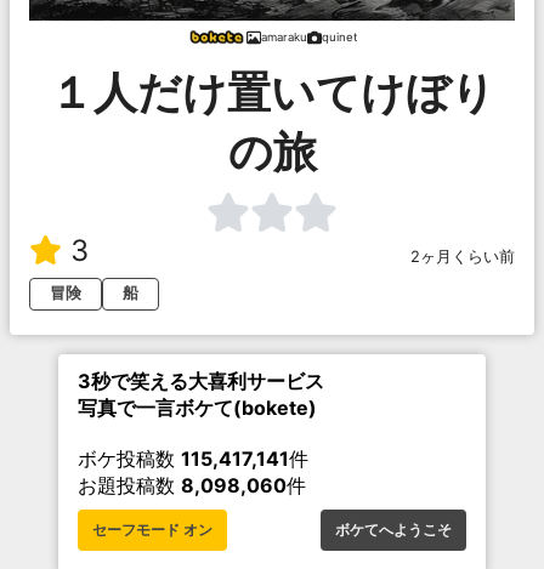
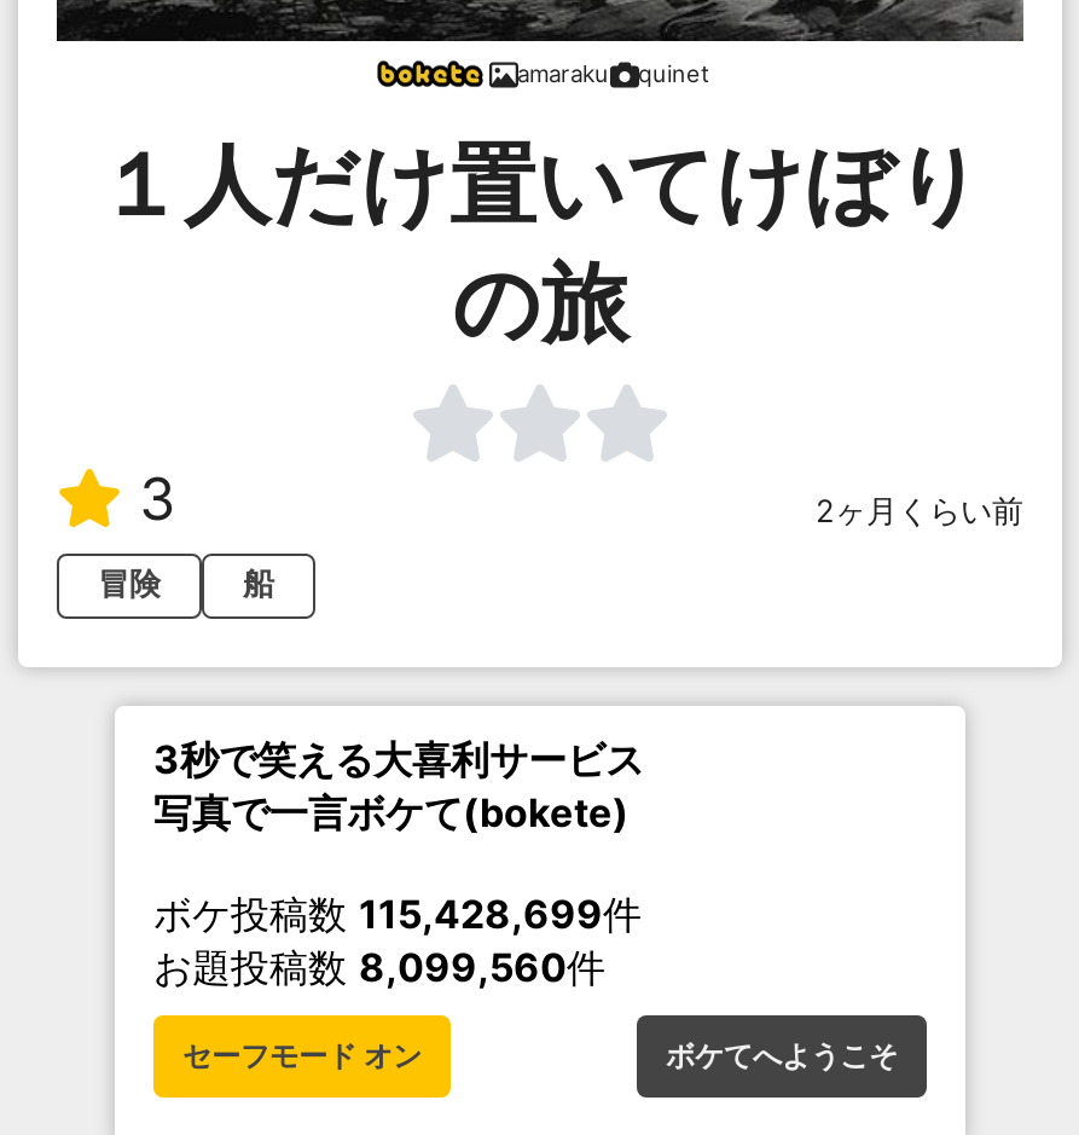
[78,446,308,471] ボケ投稿数115,417,141件 -> [153,890,642,938] ボケ投稿数115,428,699件
[78,473,306,497] お題投稿数8,098,060件 -> [153,943,605,991] お題投稿数8,099,560件

